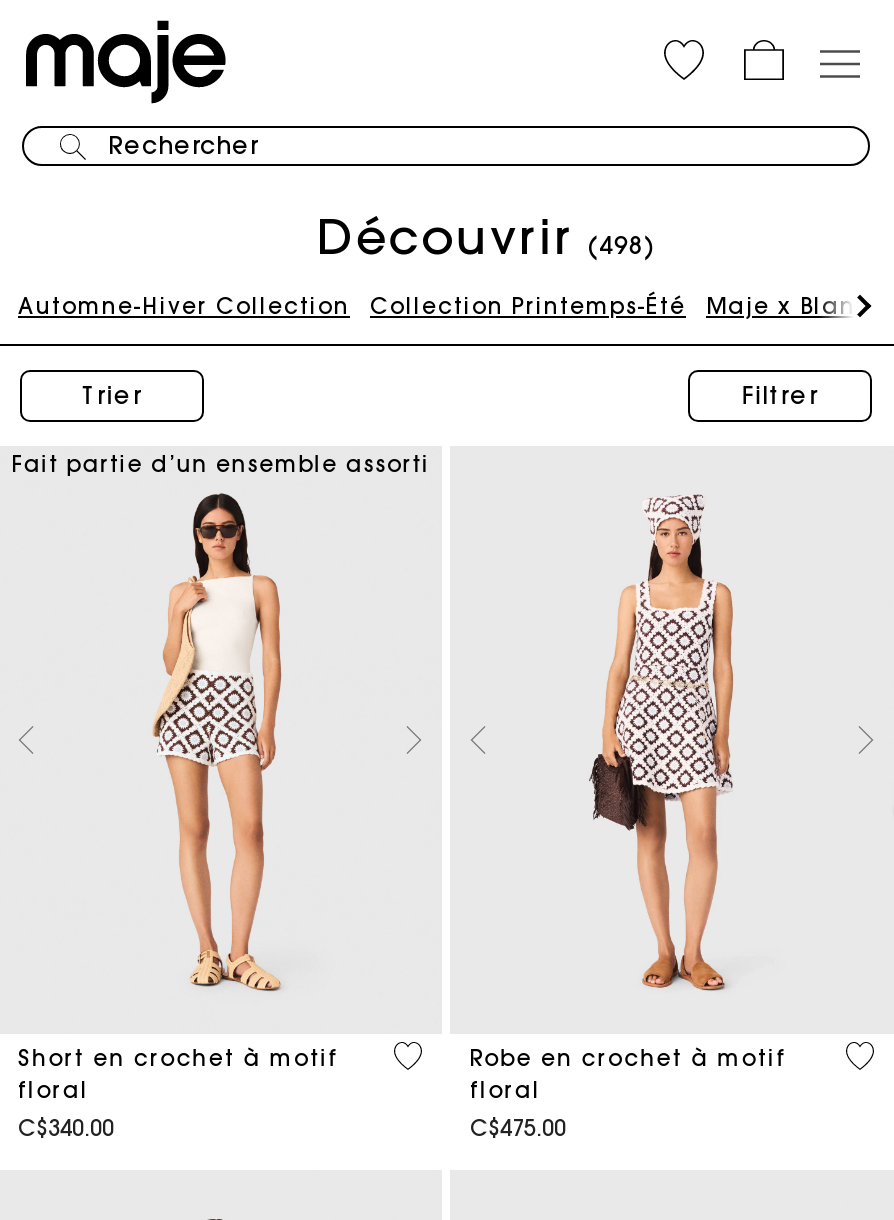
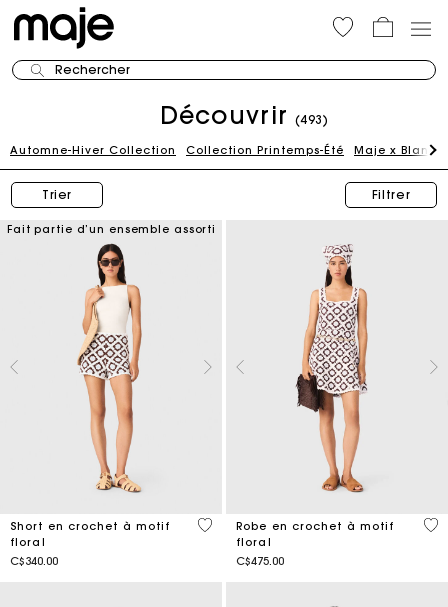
[317,206,655,266] Découvrir (498) -> [159,100,328,130] Découvrir (493)

